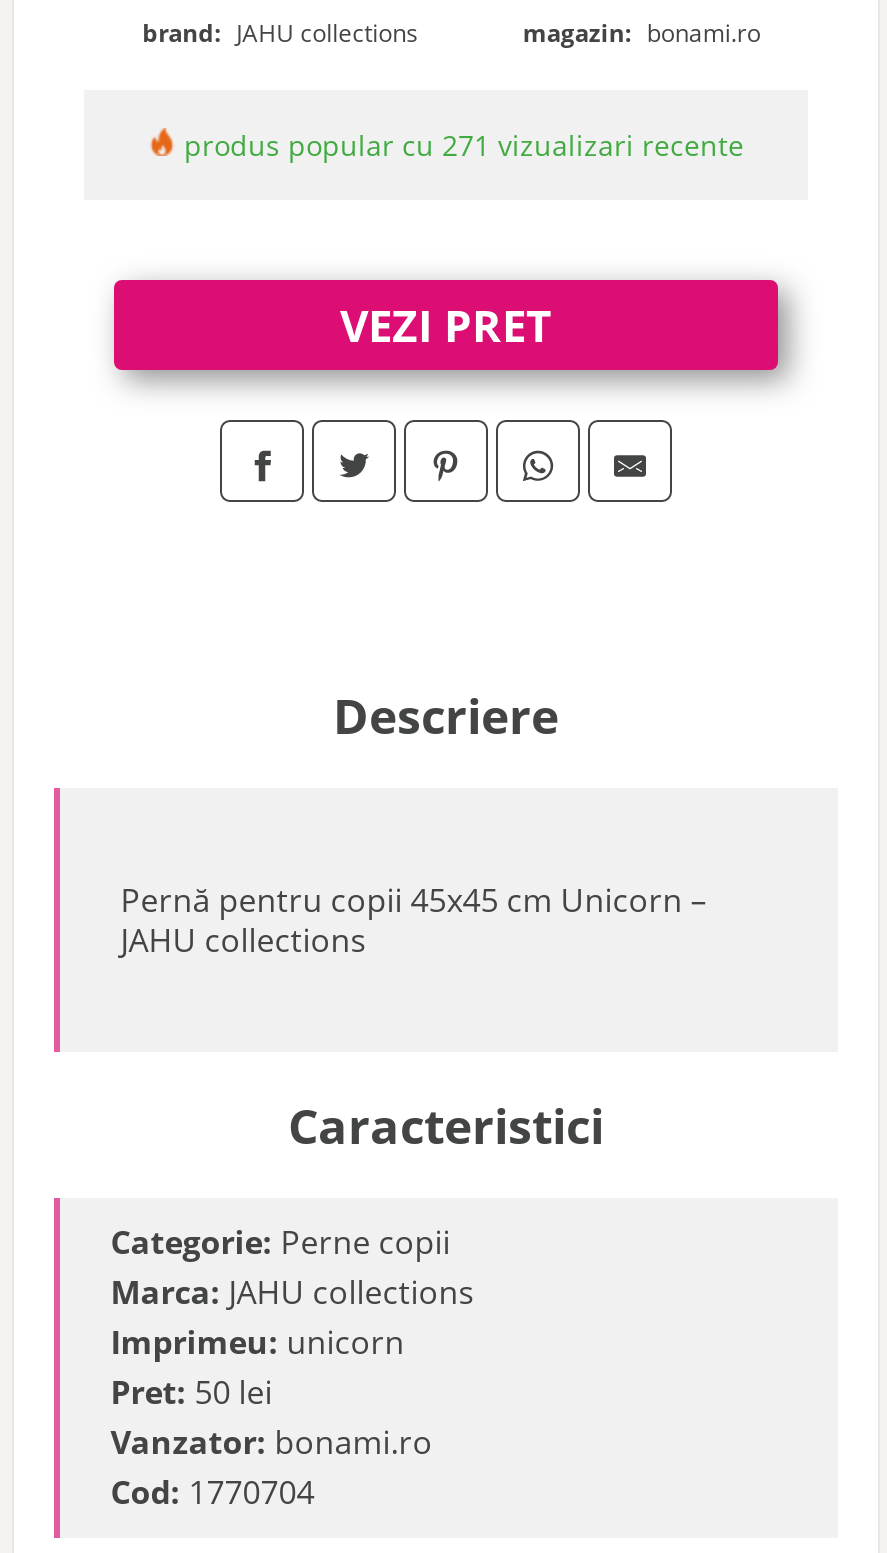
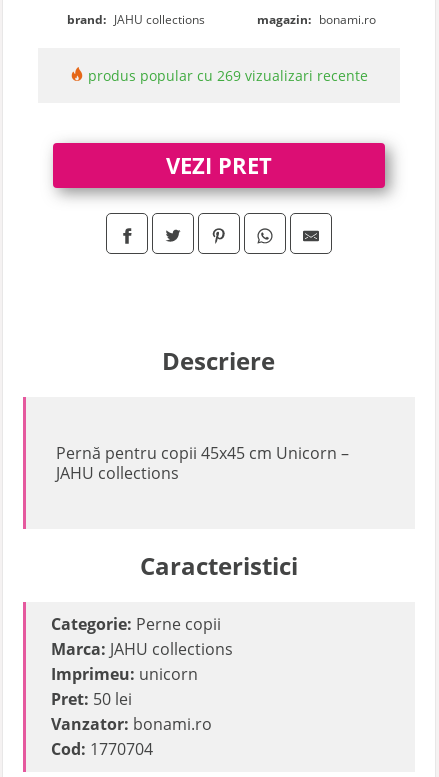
[176,126,744,164] produs popular cu 271 vizualizari recente -> [84,66,368,85] produs popular cu 269 vizualizari recente

